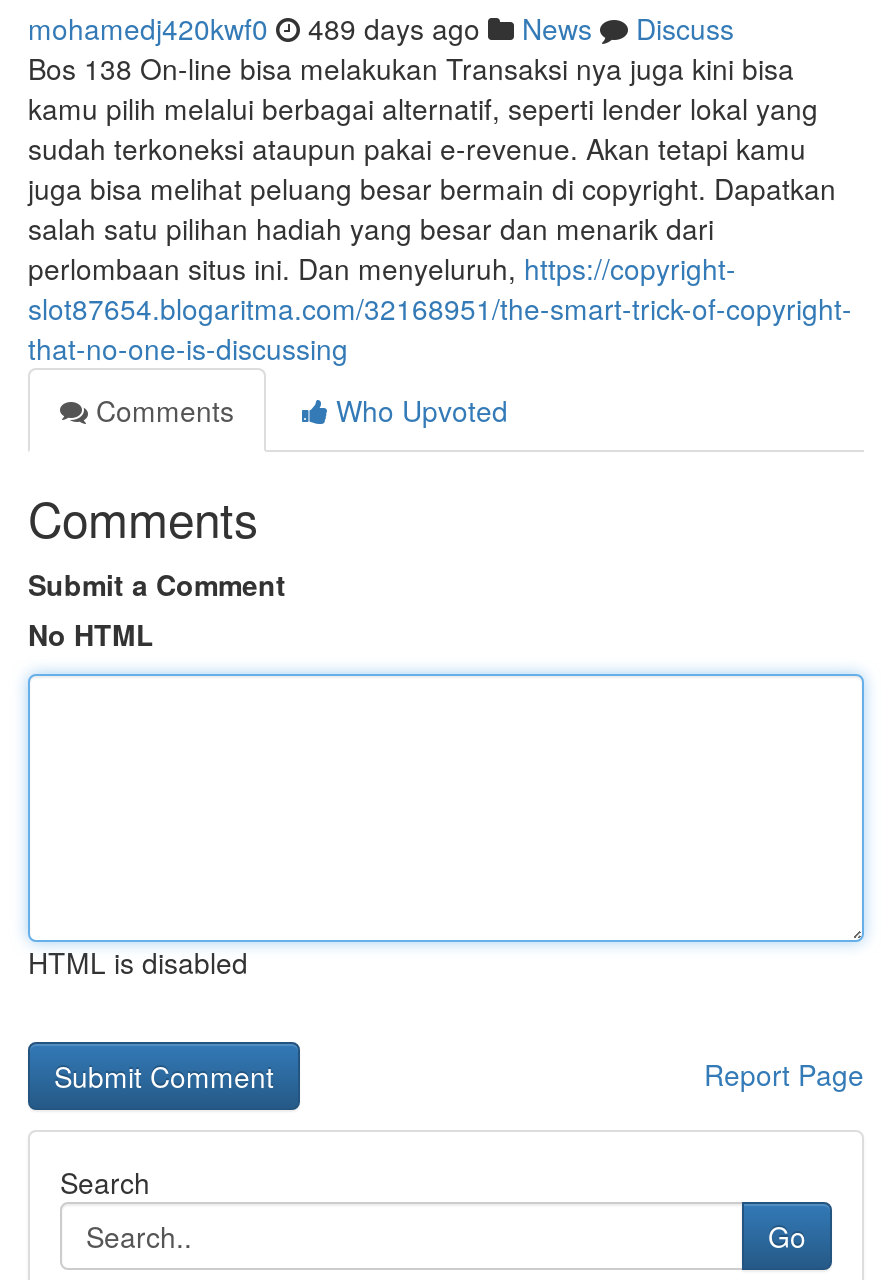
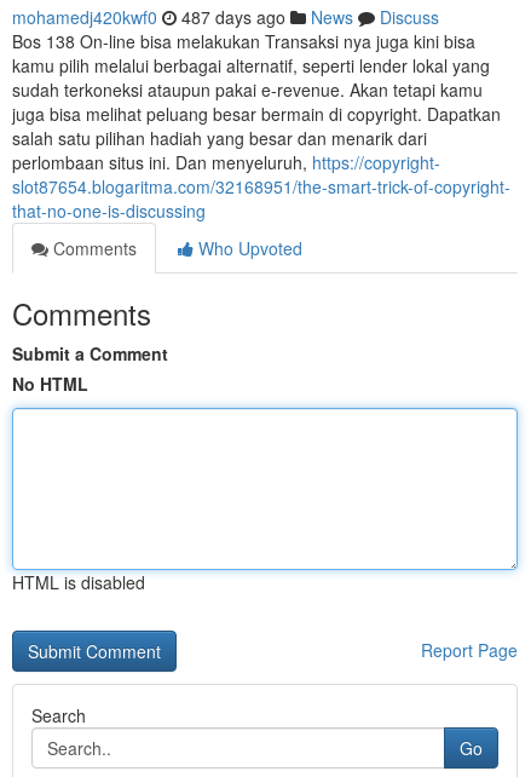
[28,8,734,48] mohamedj420kwf0 489 days ago News Discuss -> [12,5,439,29] mohamedj420kwf0 487 days ago News Discuss

